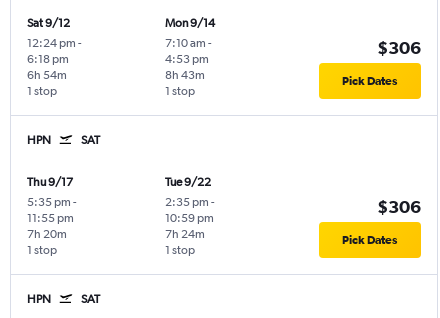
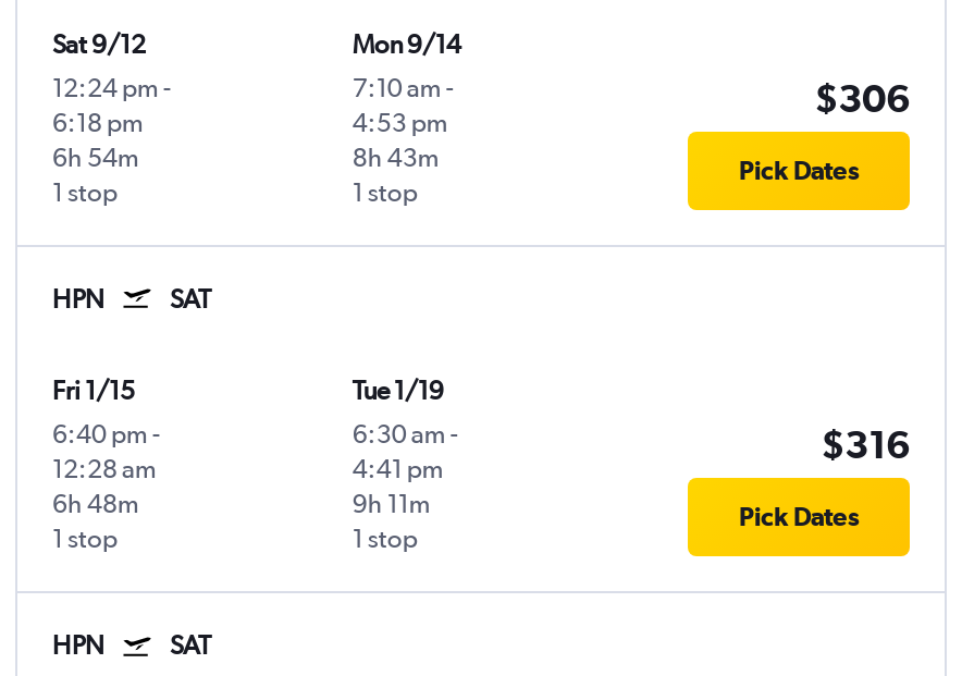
[27,175,77,225] Thu 9/17 | 5:35 pm - | 11:55 pm -> [52,377,161,486] Fri 1/15 | 6:40 pm - | 12:28 am
[165,175,215,225] Tue 9/22 | 2:35 pm - | 10:59 pm -> [352,377,459,486] Tue 1/19 | 6:30 am - | 4:41 pm
[377,196,421,216] $306 -> [821,423,910,466] $316
[27,227,67,241] 7h 20m -> [52,490,139,521] 6h 48m
[165,227,205,241] 7h 24m -> [352,490,431,521] 9h 11m

